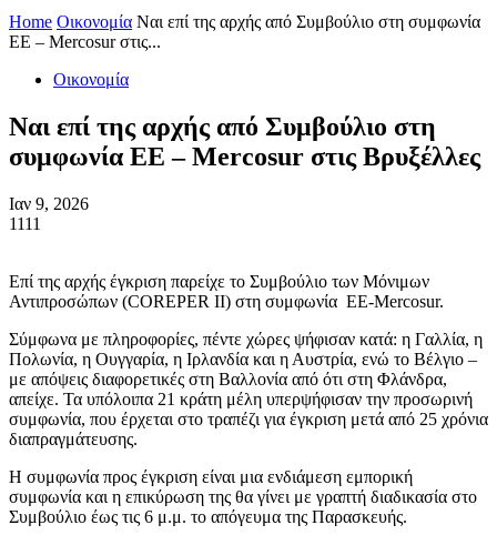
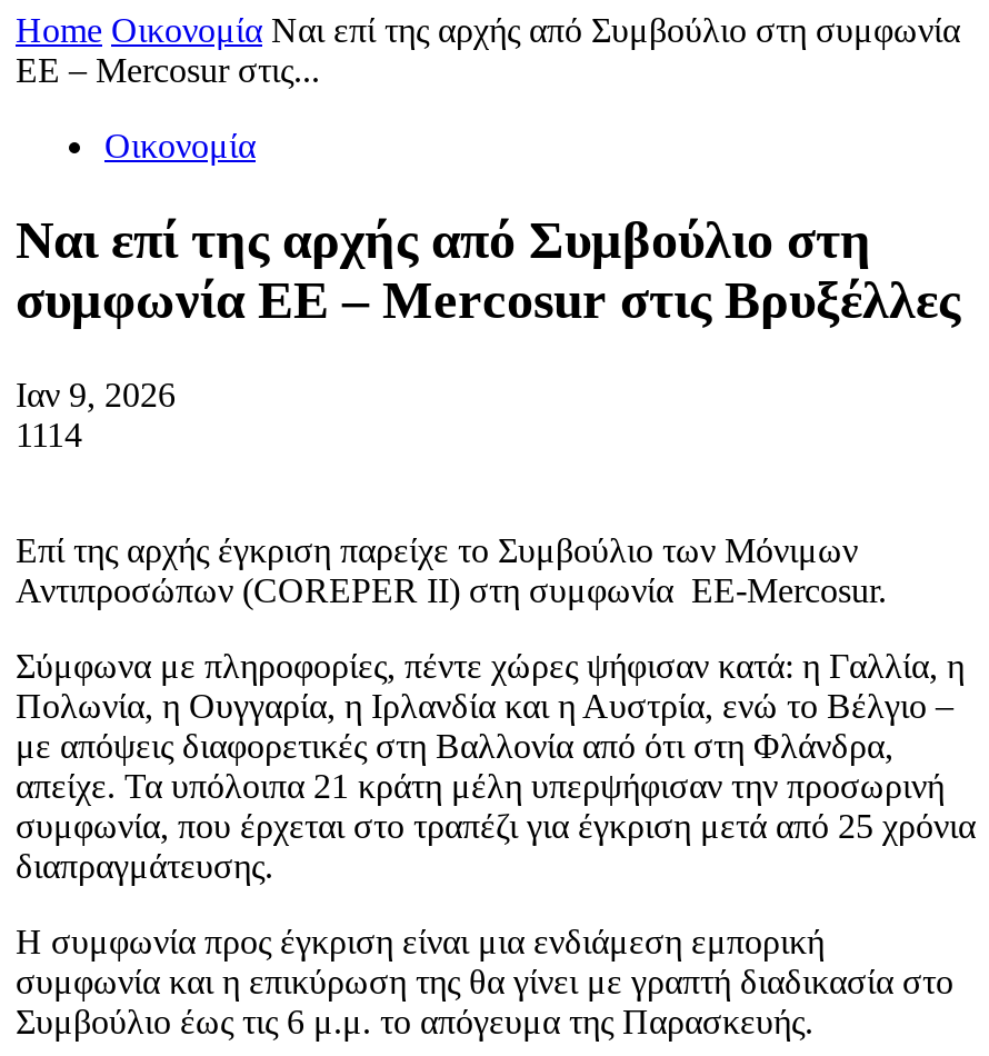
[9,214,41,233] 1111 -> [16,415,82,453] 1114

